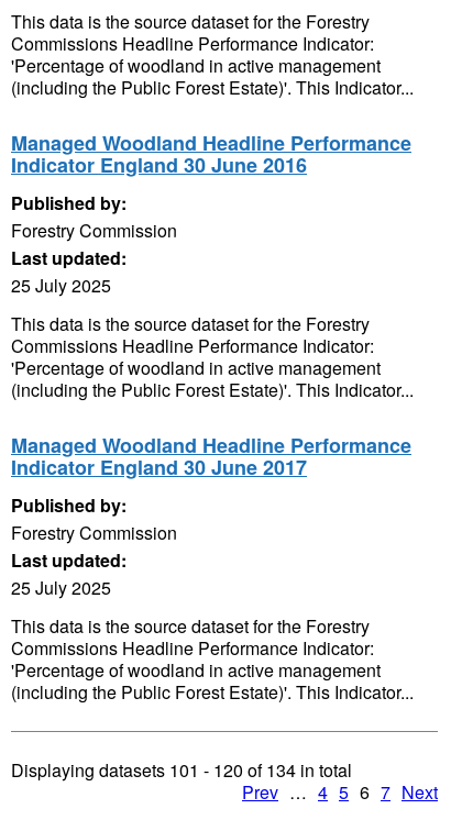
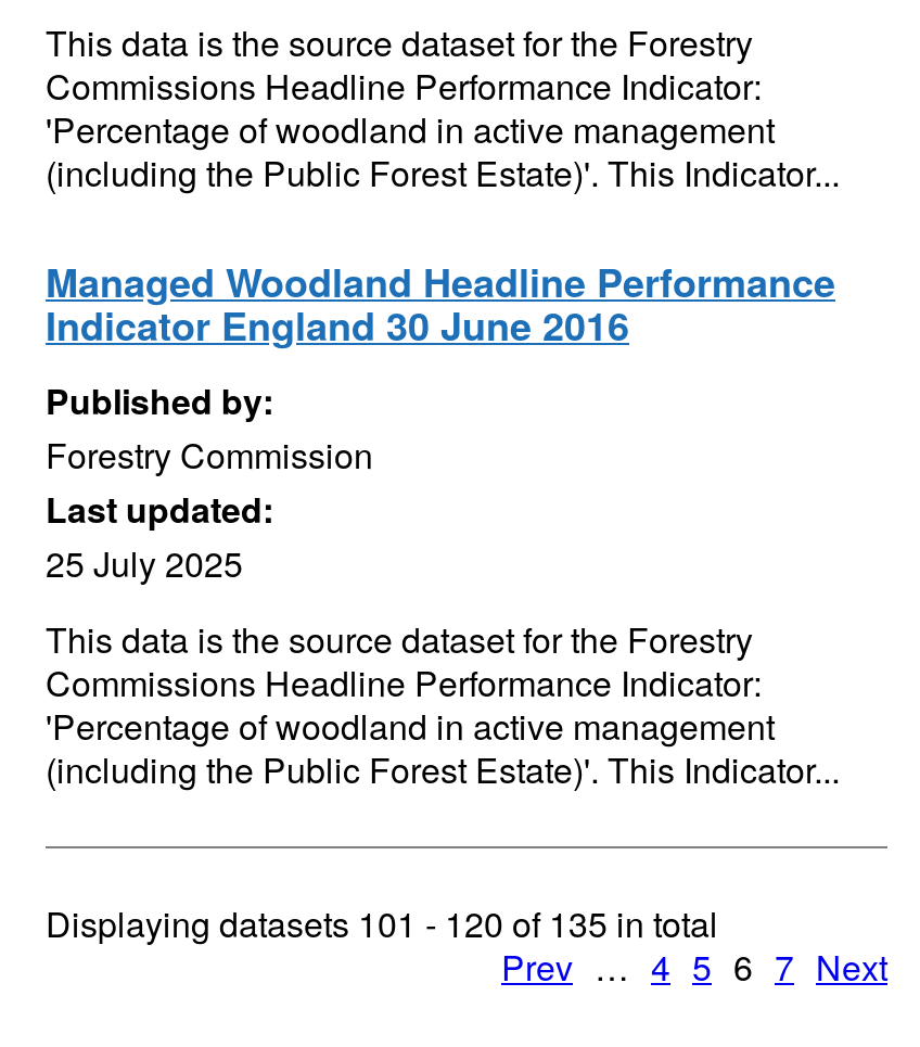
[11,431,414,783] Managed Woodland Headline Performance | Indicator England 30 June 2017 | Published by: | Forestry Commission | Last updated: | 25 July 2025 | This data is the source dataset for the Forestry | Commissions Headline Performance Indicator: | 'Percentage of woodland in active management | (including the Public Forest Estate)'. This Indicator... | Displaying datasets 101 - 120 of 134 in total -> [46,898,718,948] Displaying datasets 101 - 120 of 135 in total

